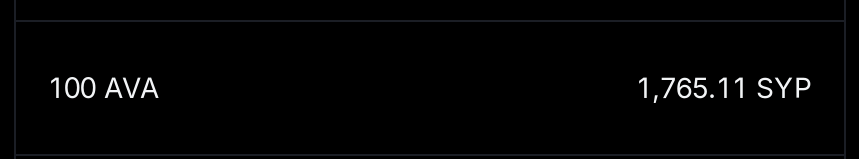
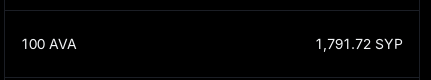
[636,70,812,104] 1,765.11 SYP -> [315,35,403,52] 1,791.72 SYP

